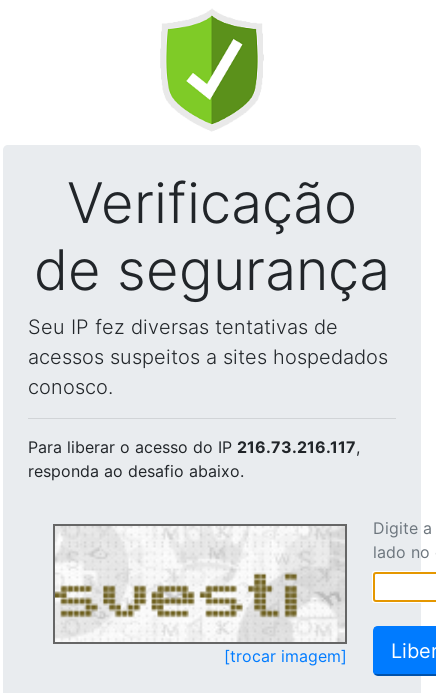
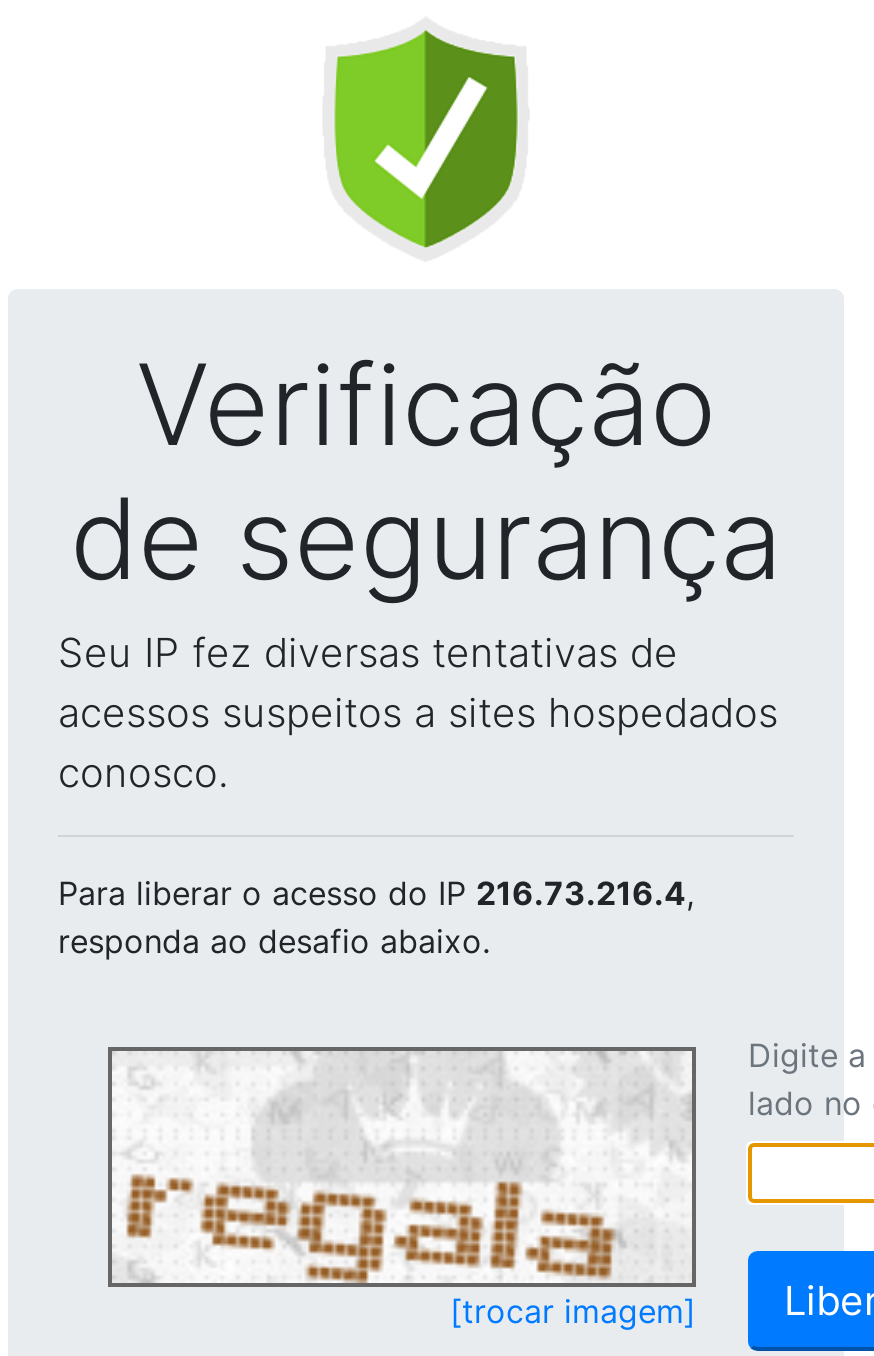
[28,437,360,457] Para liberar o acesso do IP 216.73.216.117, -> [58,873,694,913] Para liberar o acesso do IP 216.73.216.4,
[54,527,342,642] [image] -> [112,1055,688,1285] [image]

